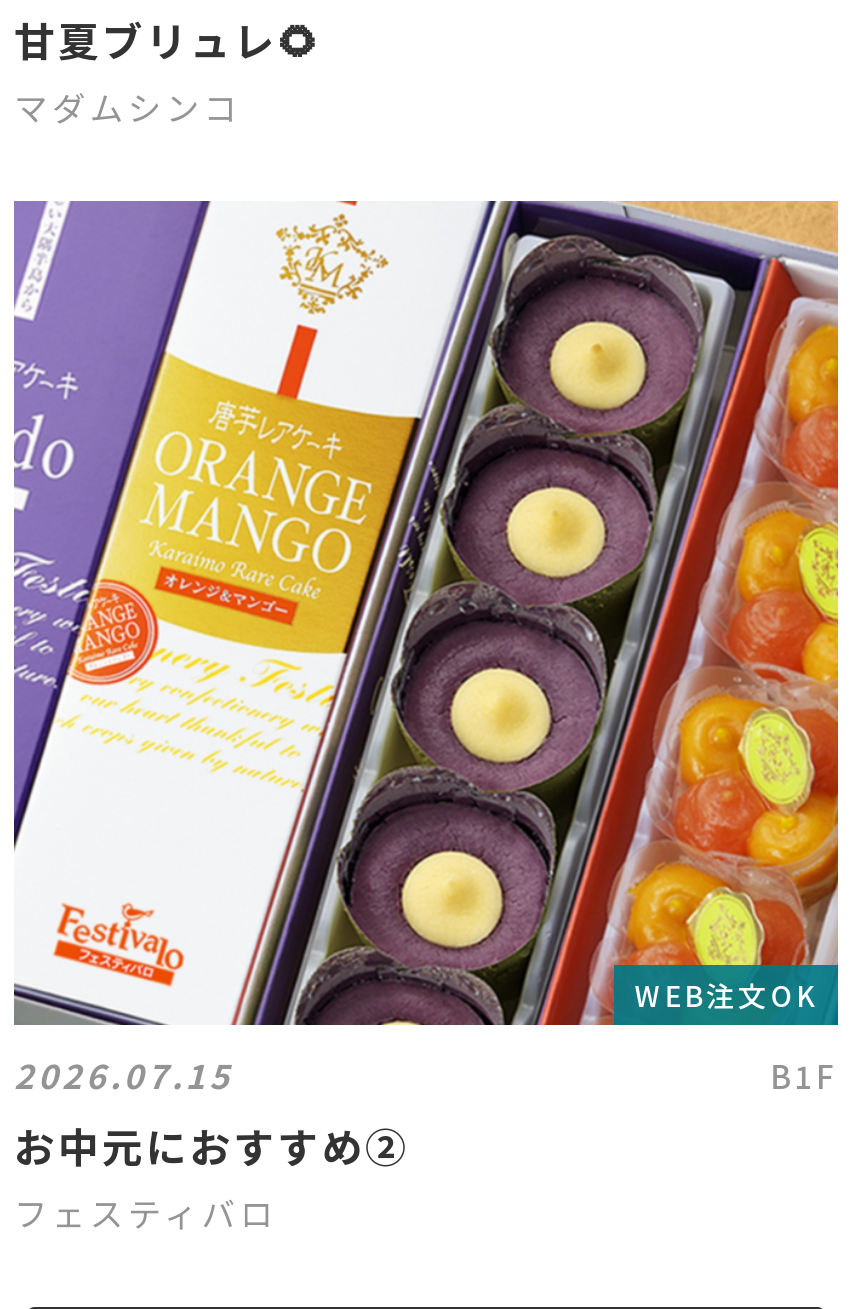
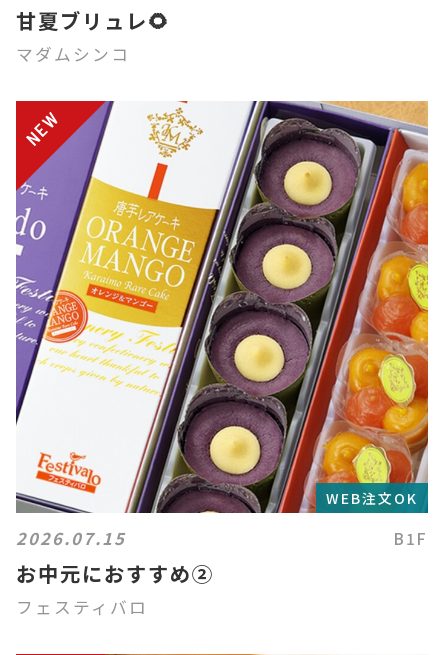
[12,199,192,379] [image] -> [15,100,106,191] [image]

